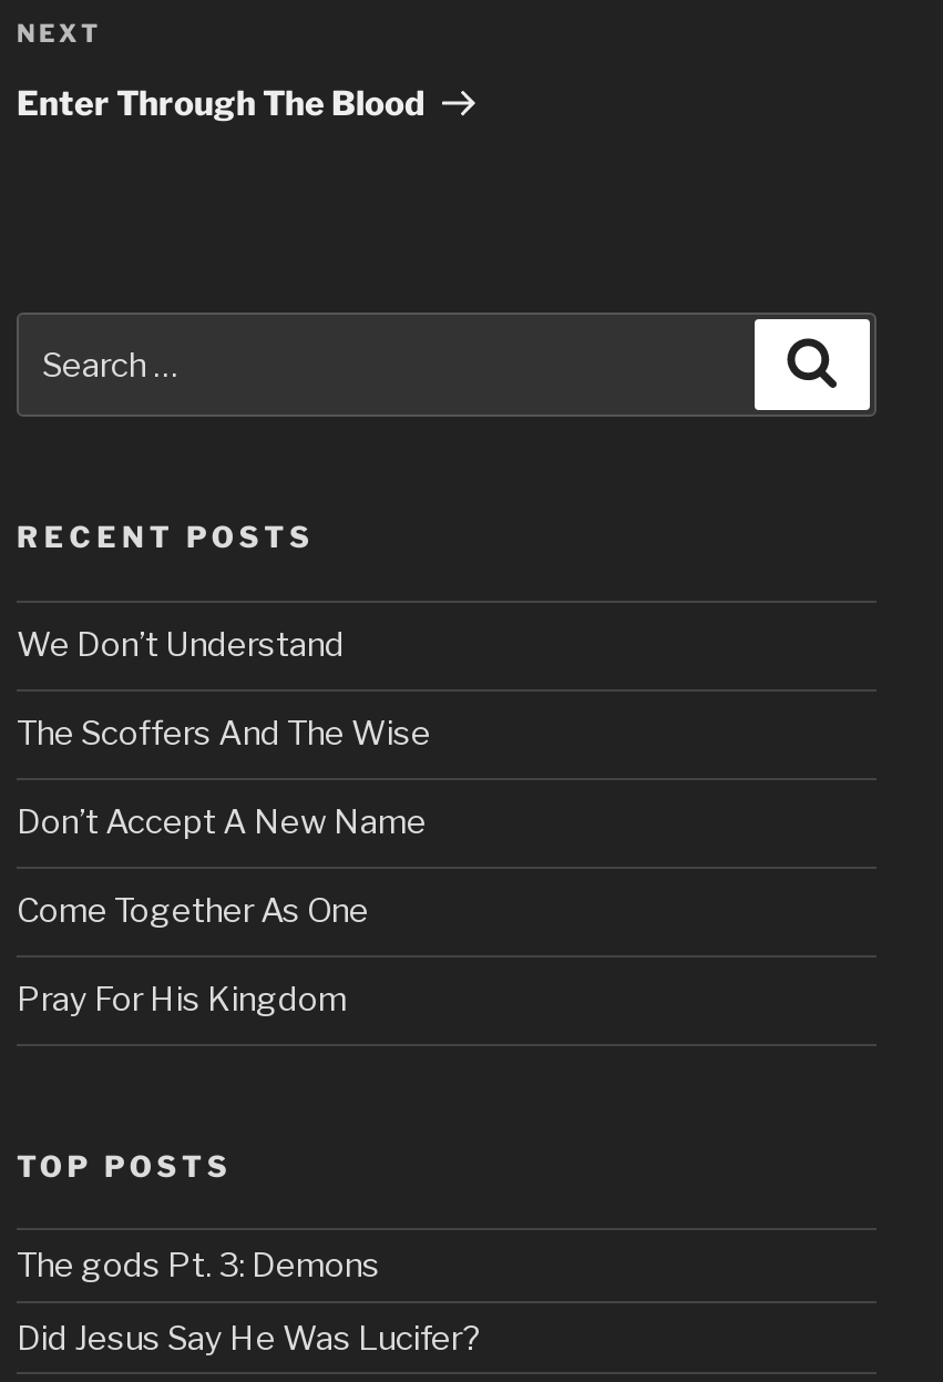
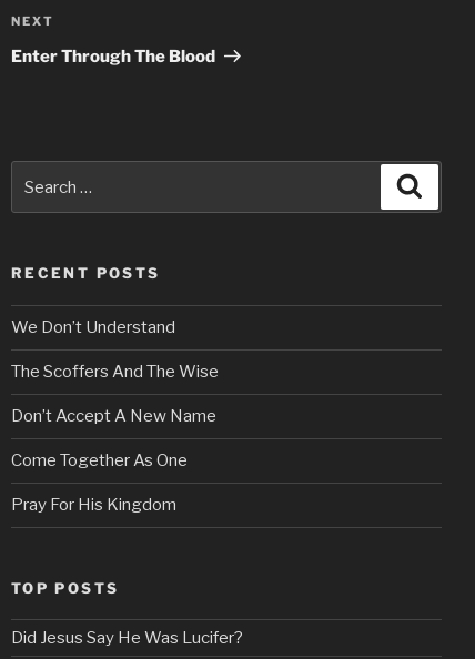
[17,1246,380,1286] The gods Pt. 3: Demons -> none

